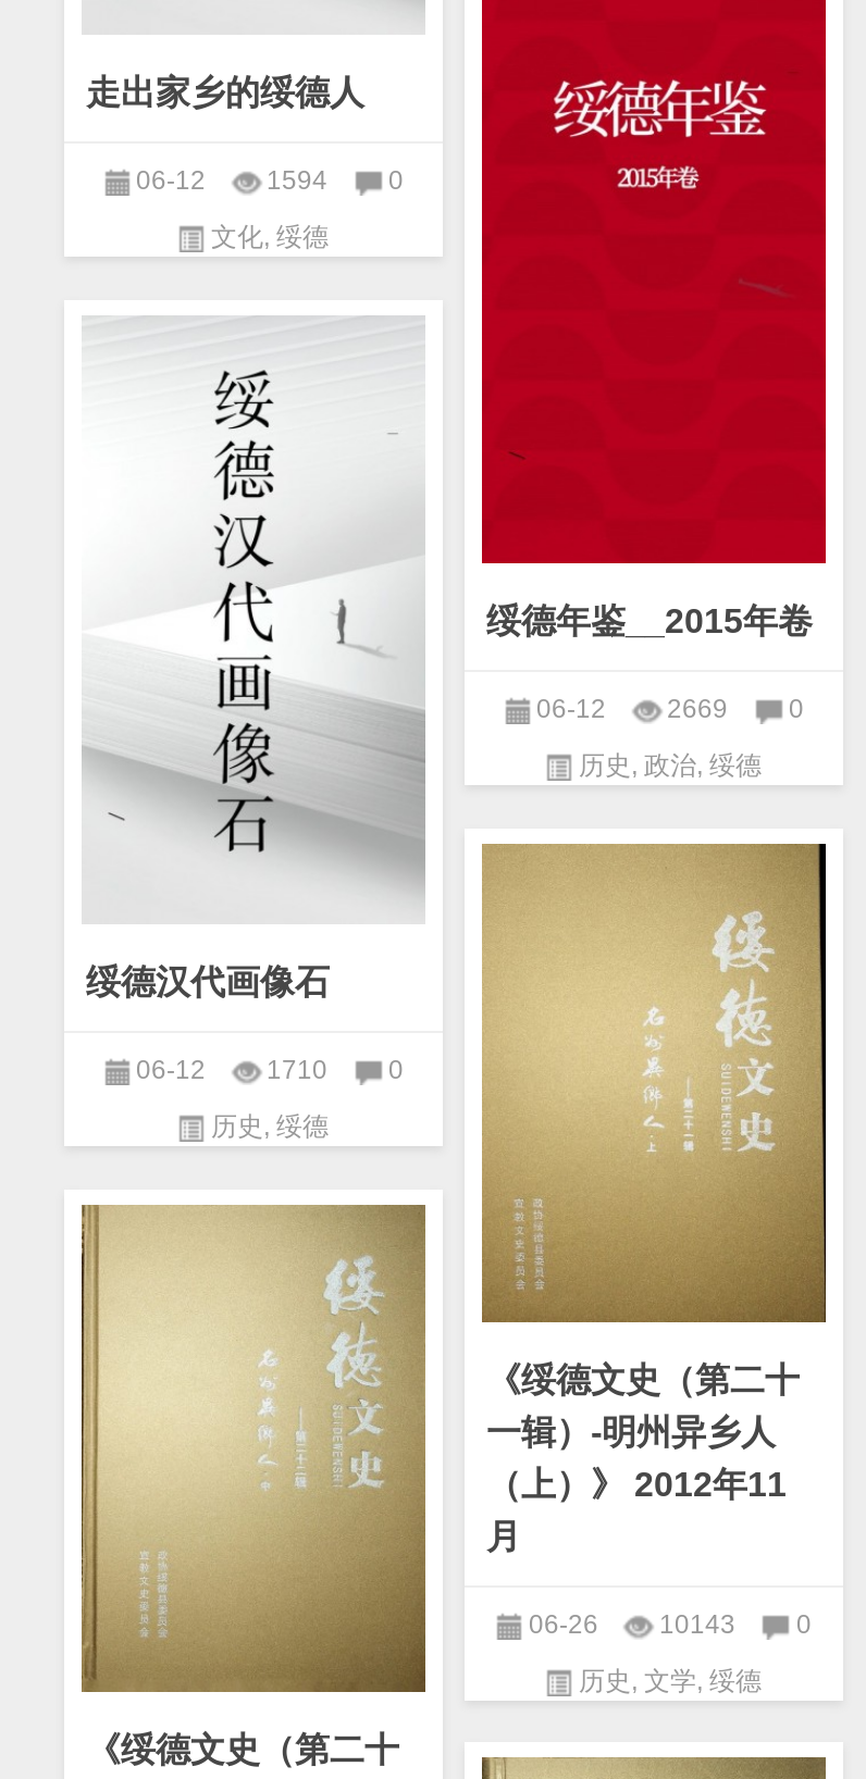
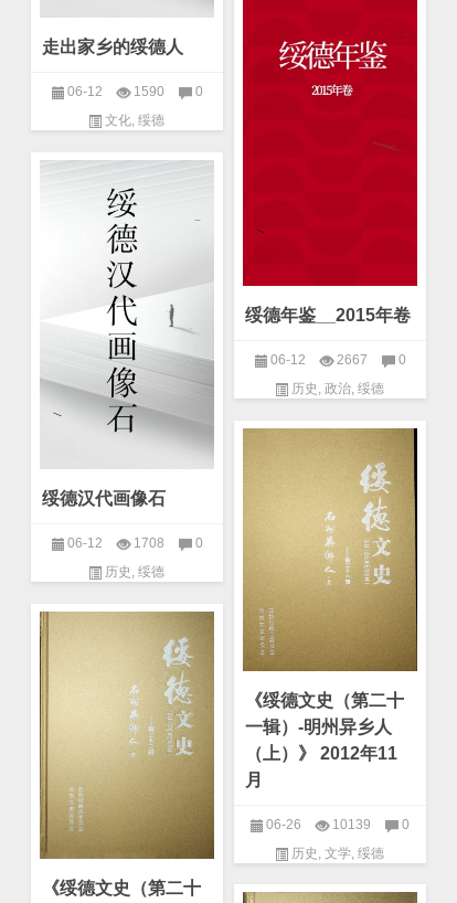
[136,164,403,195] 06-12 1594 0 -> [67,83,203,99] 06-12 1590 0
[536,694,804,724] 06-12 2669 0 -> [270,352,406,368] 06-12 2667 0
[136,1055,403,1085] 06-12 1710 0 -> [67,536,203,551] 06-12 1708 0
[529,1608,811,1639] 06-26 10143 0 -> [266,816,410,832] 06-26 10139 0

